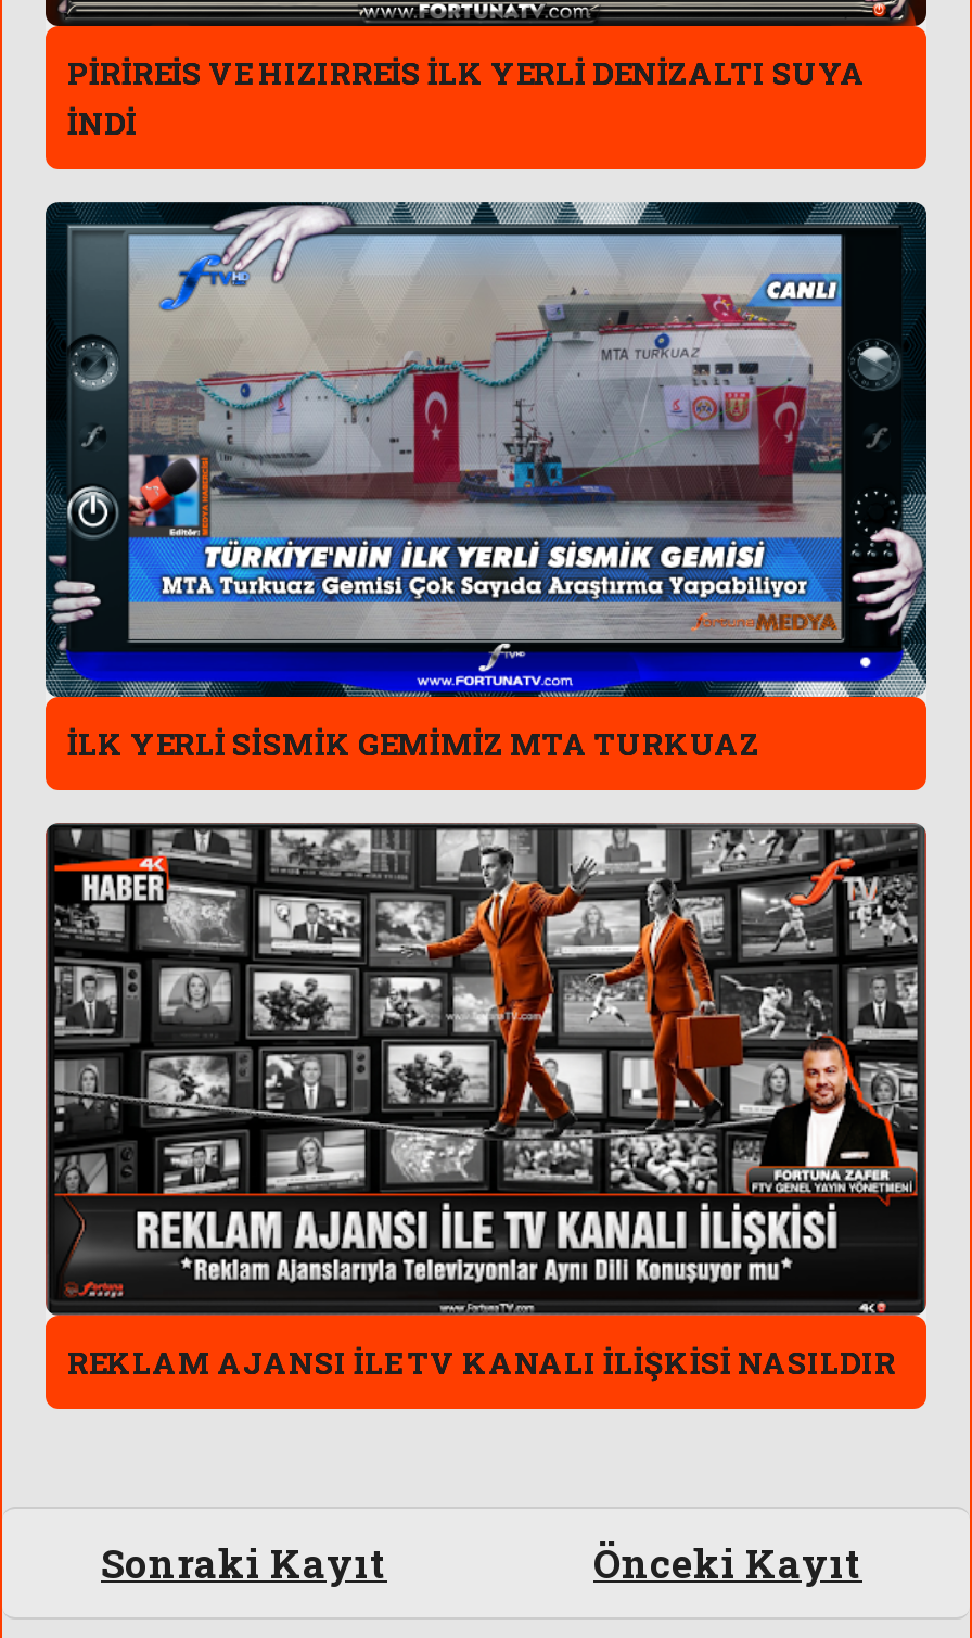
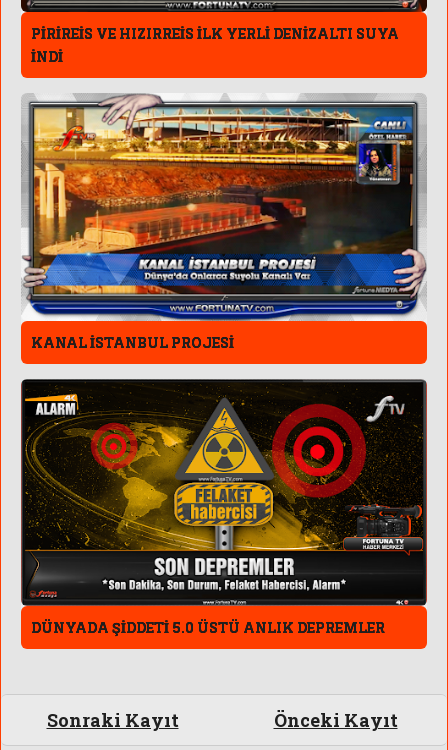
[43,200,929,763] [image] | İLK YERLİ SİSMİK GEMİMİZ MTA TURKUAZ -> [21,93,427,352] [image] | KANAL İSTANBUL PROJESİ
[54,827,920,1383] [image] | REKLAM AJANSI İLE TV KANALI İLİŞKİSİ NASILDIR -> [25,381,423,637] [image] | DÜNYADA ŞİDDETİ 5.0 ÜSTÜ ANLIK DEPREMLER

